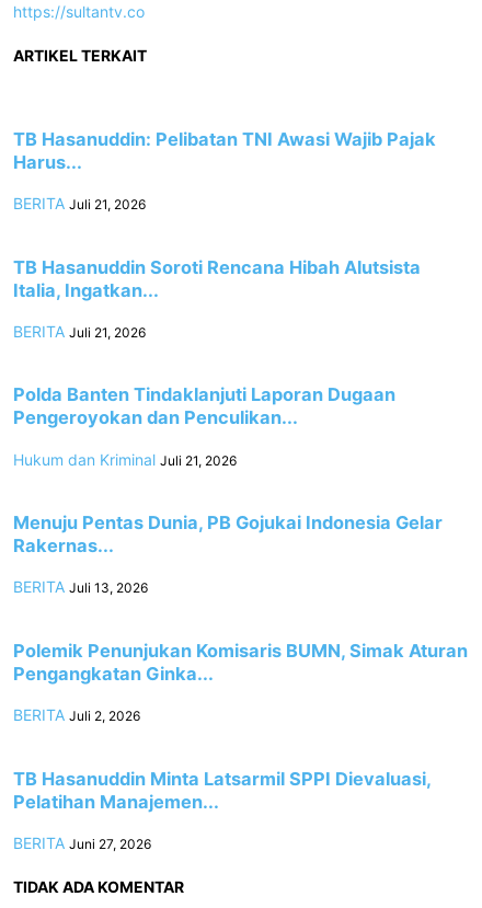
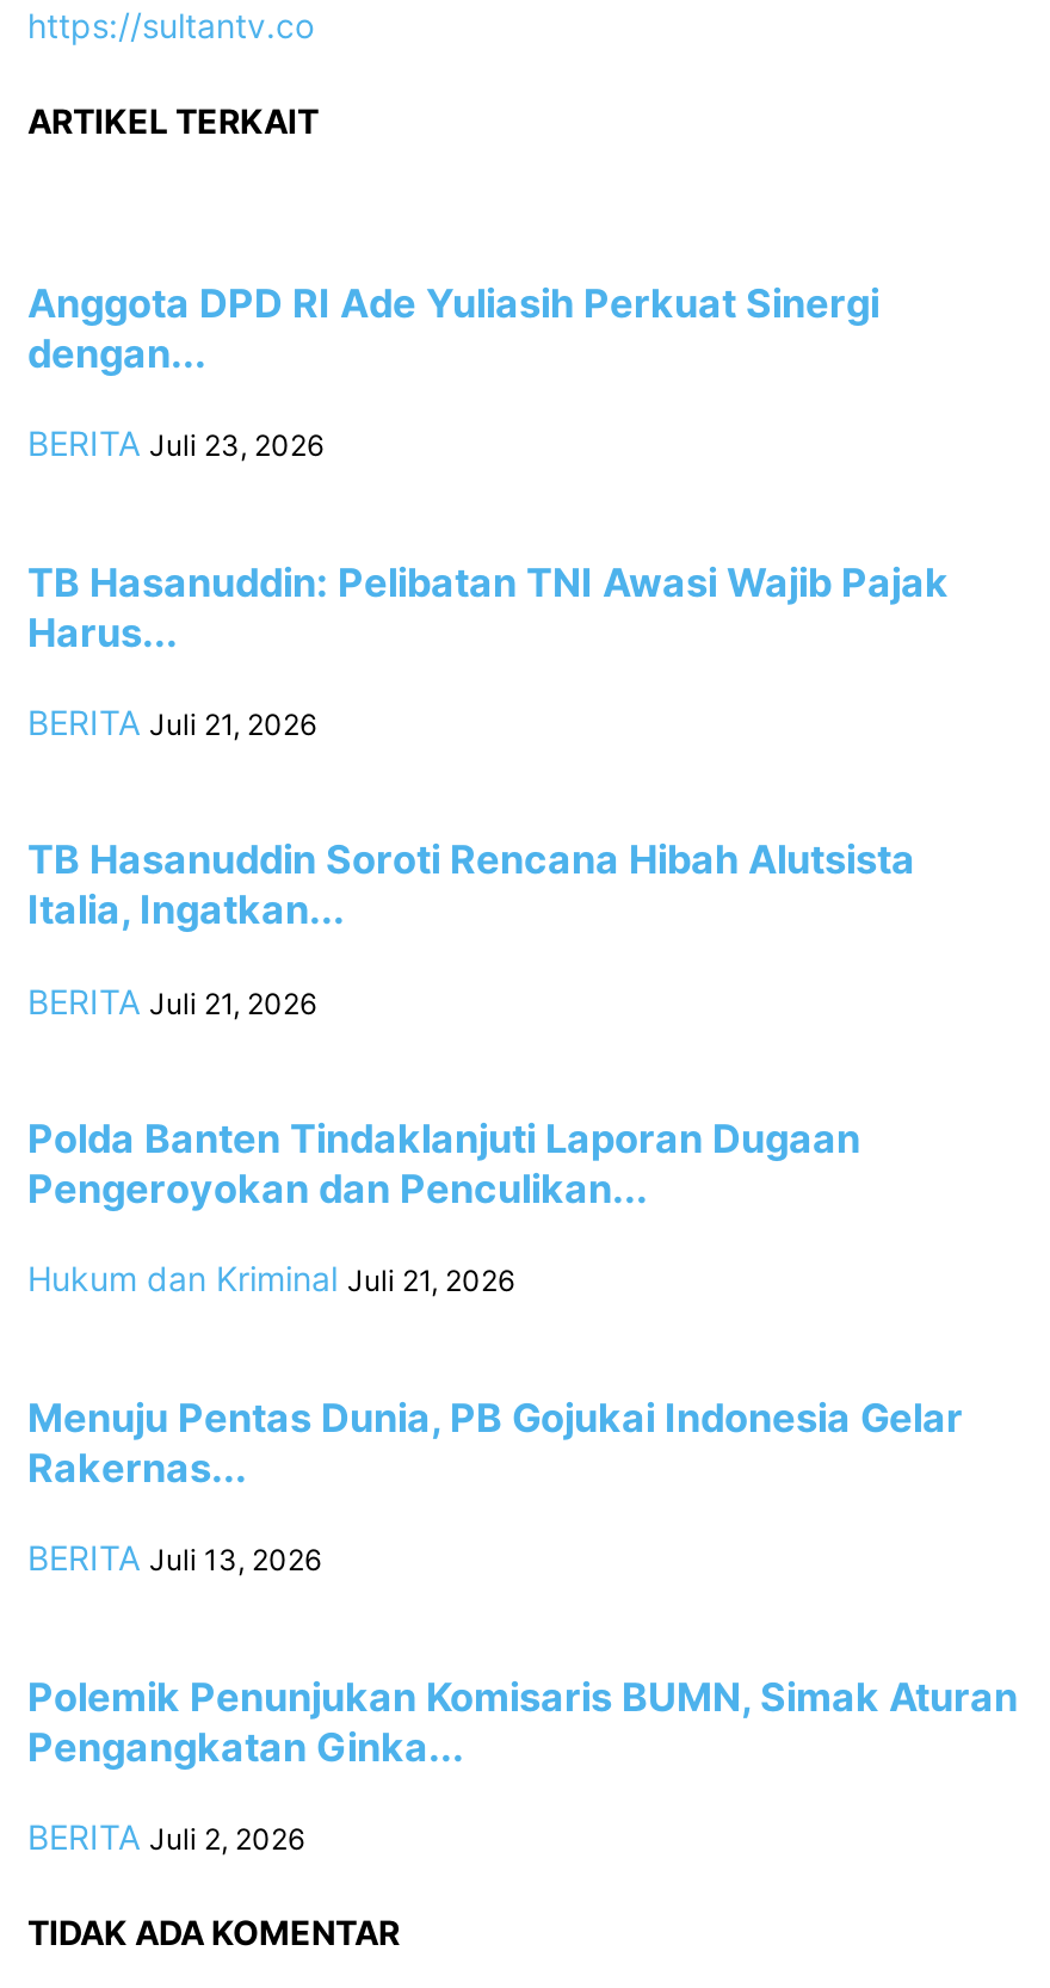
none -> [27,279,879,463] Anggota DPD RI Ade Yuliasih Perkuat Sinergi | dengan... | BERITA Juli 23, 2026
moved [13,128,468,724] -> [27,557,1018,1857]: TB Hasanuddin: Pelibatan TNI Awasi Wajib Pajak | Harus... | BERITA Juli 21, 2026 | ... | Pengangkatan Ginka... | BERITA Juli 2, 2026
[13,767,431,852] TB Hasanuddin Minta Latsarmil SPPI Dievaluasi, | Pelatihan Manajemen... | BERITA Juni 27, 2026 -> none

